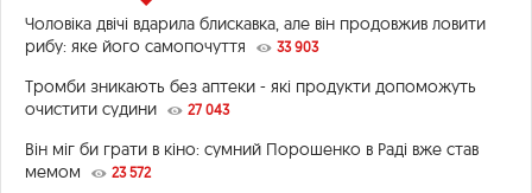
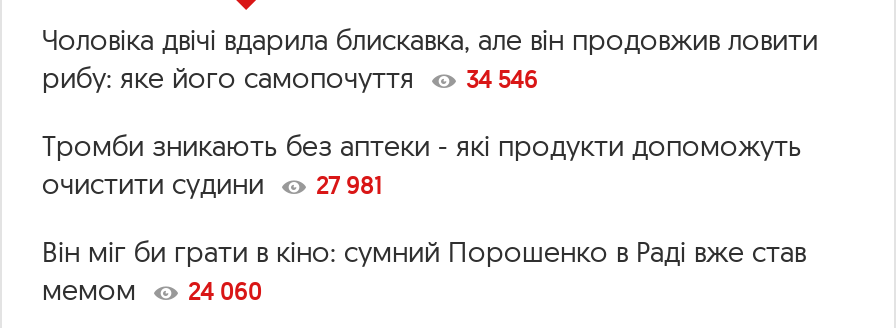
[25,36,318,57] рибу: яке його самопочуття 33 903 -> [42,61,538,97] рибу: яке його самопочуття 34 546
[25,99,229,120] очистити судини 27 043 -> [42,167,382,203] очистити судини 27 981
[25,162,151,183] мемом 23 572 -> [42,273,262,309] мемом 24 060

